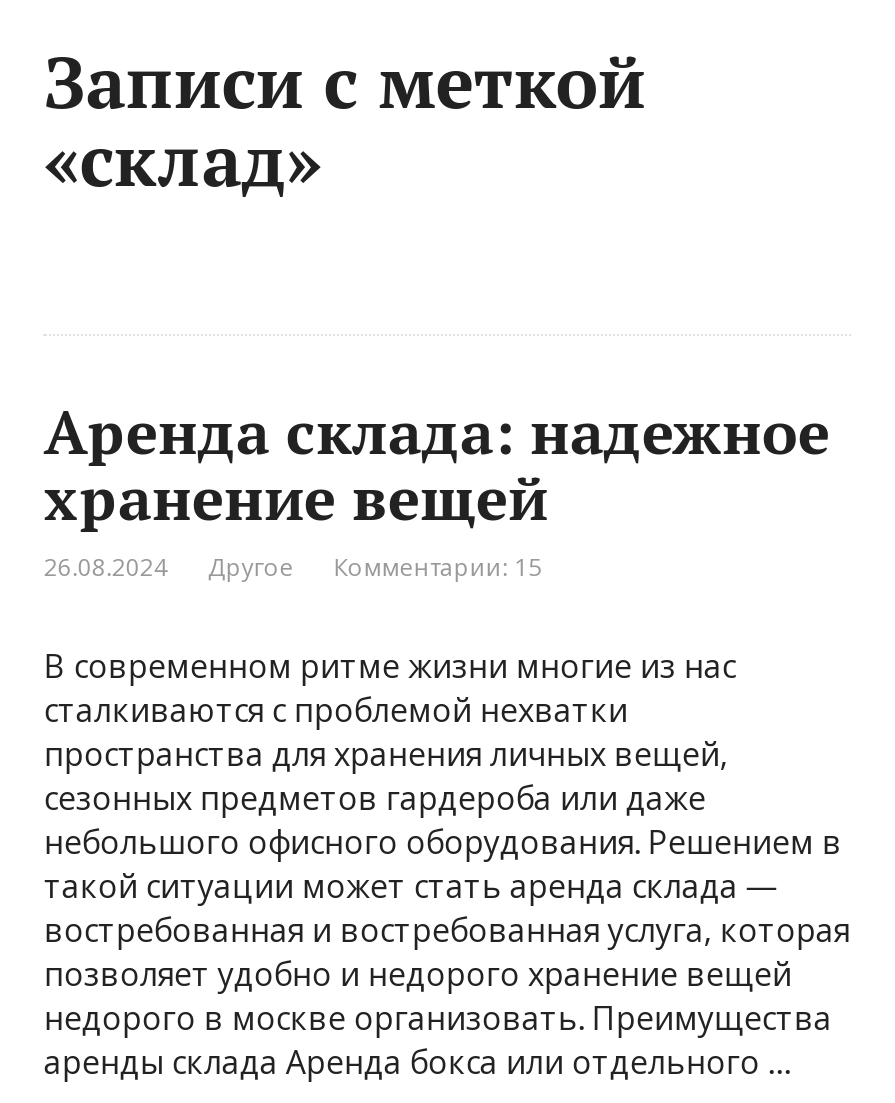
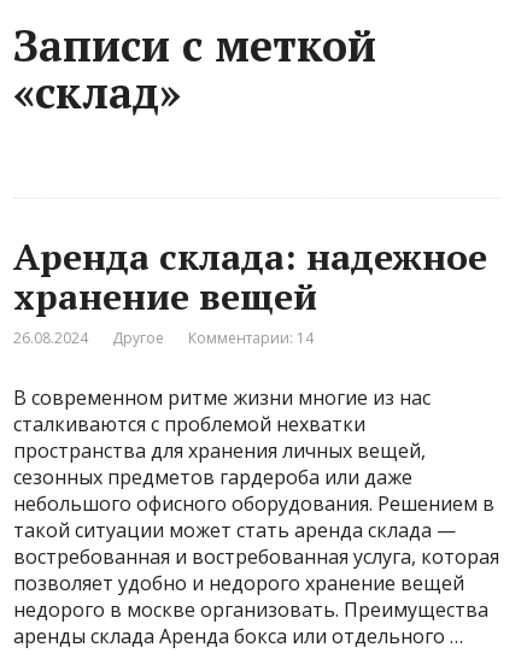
[44,550,542,584] 26.08.2024 Другое Комментарии: 15 -> [14,328,314,348] 26.08.2024 Другое Комментарии: 14

